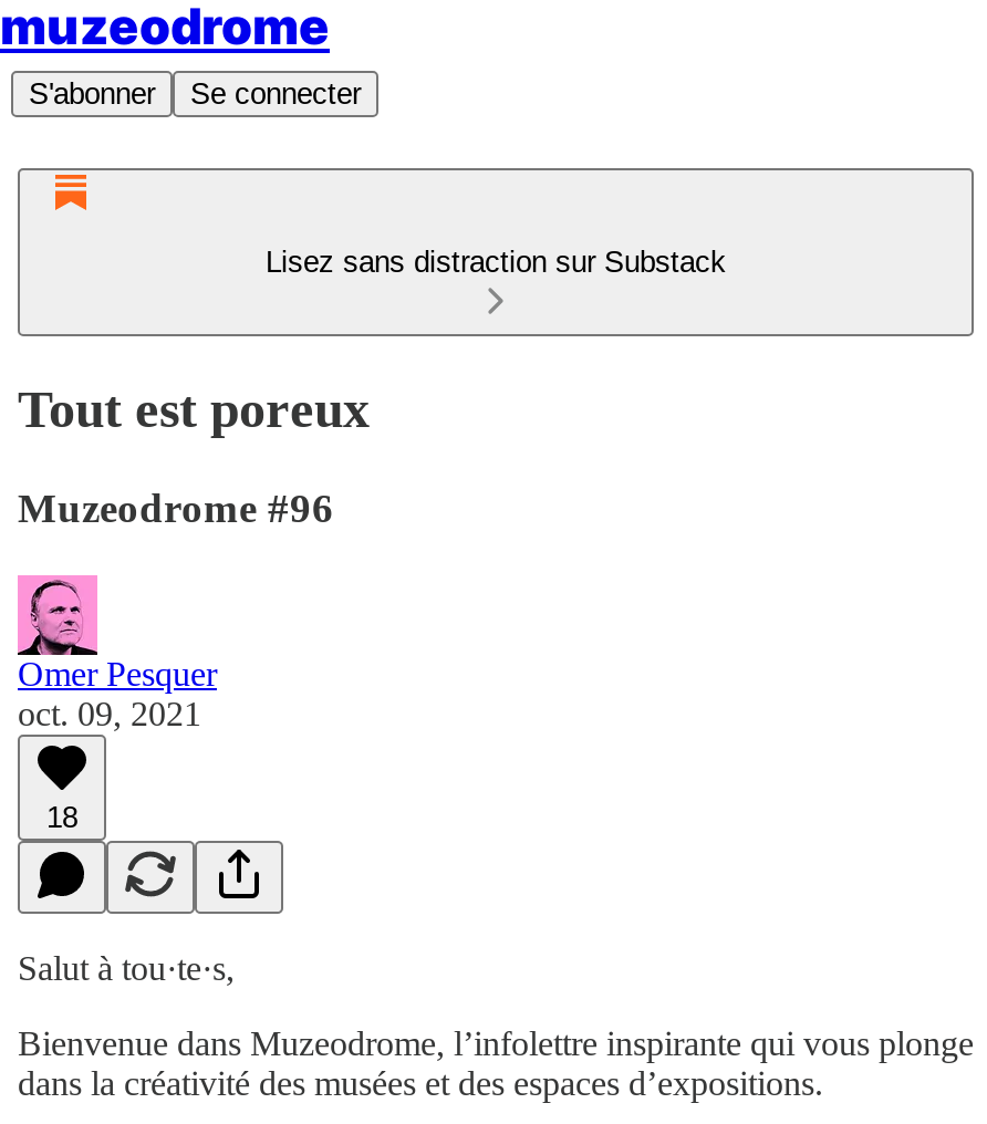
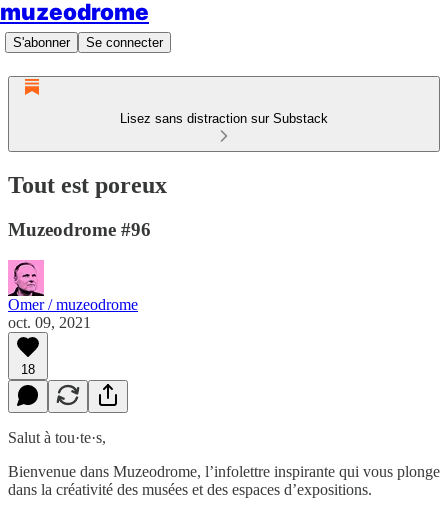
[18,654,217,691] Omer Pesquer -> [8,295,138,312] Omer / muzeodrome

